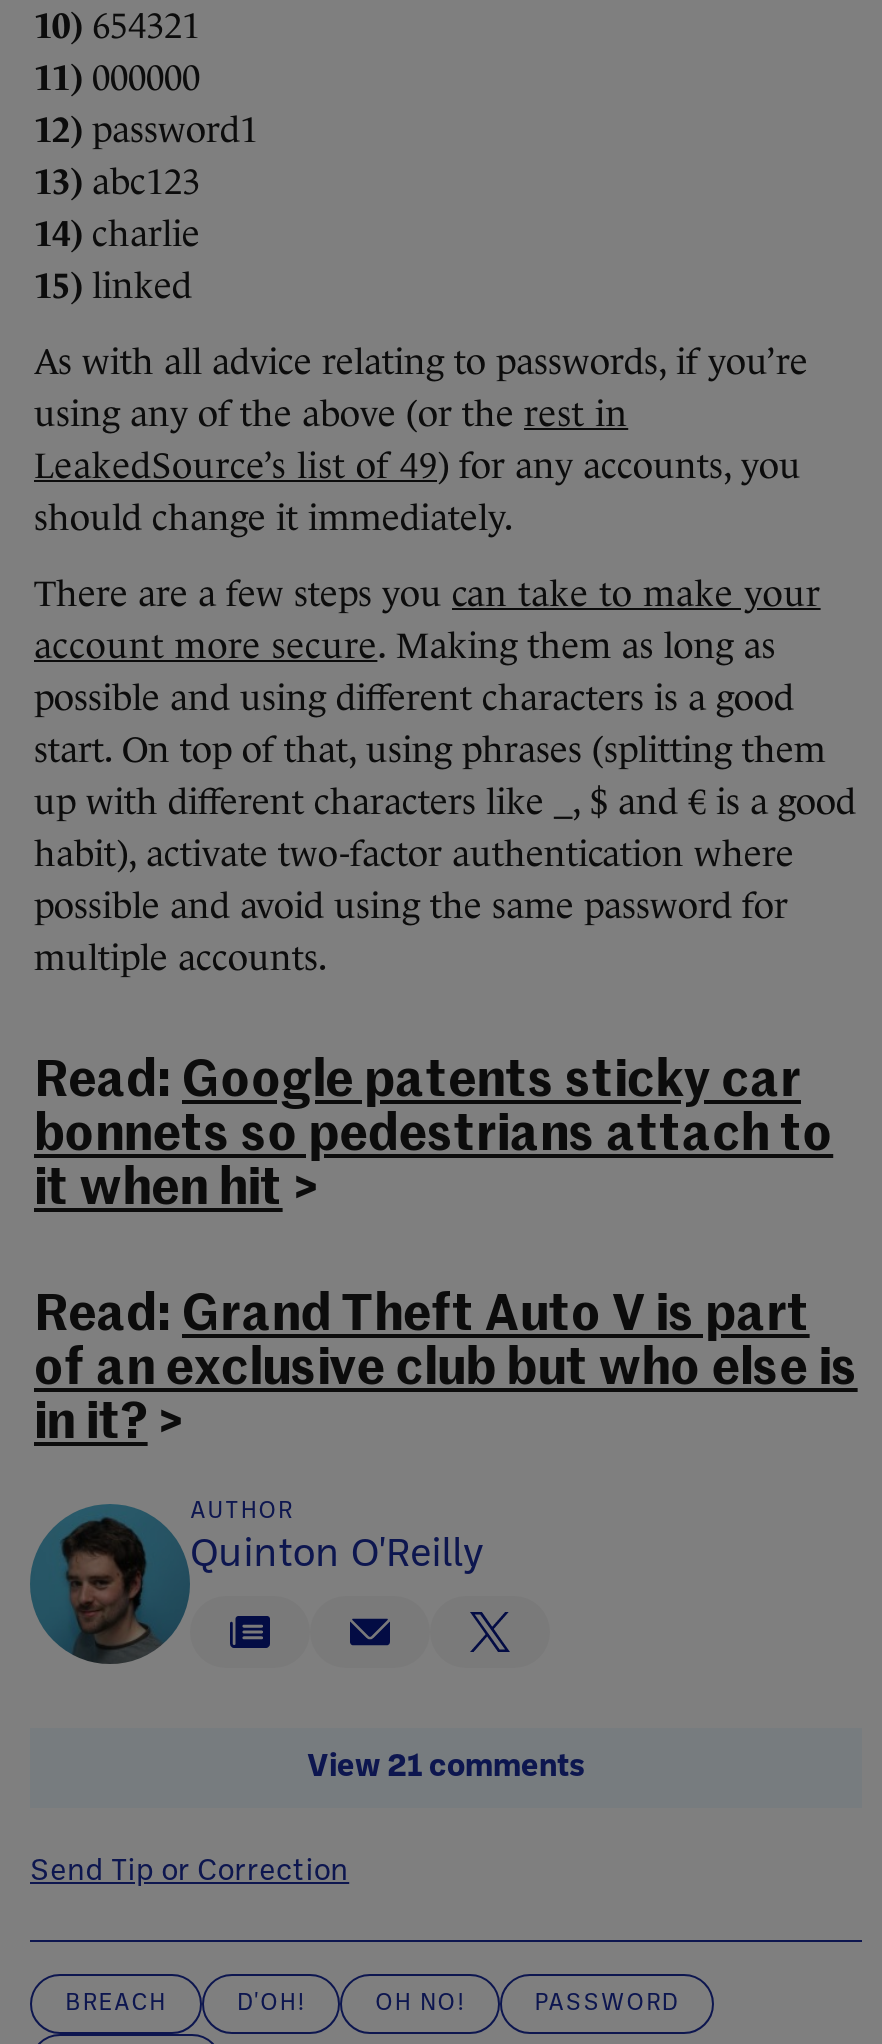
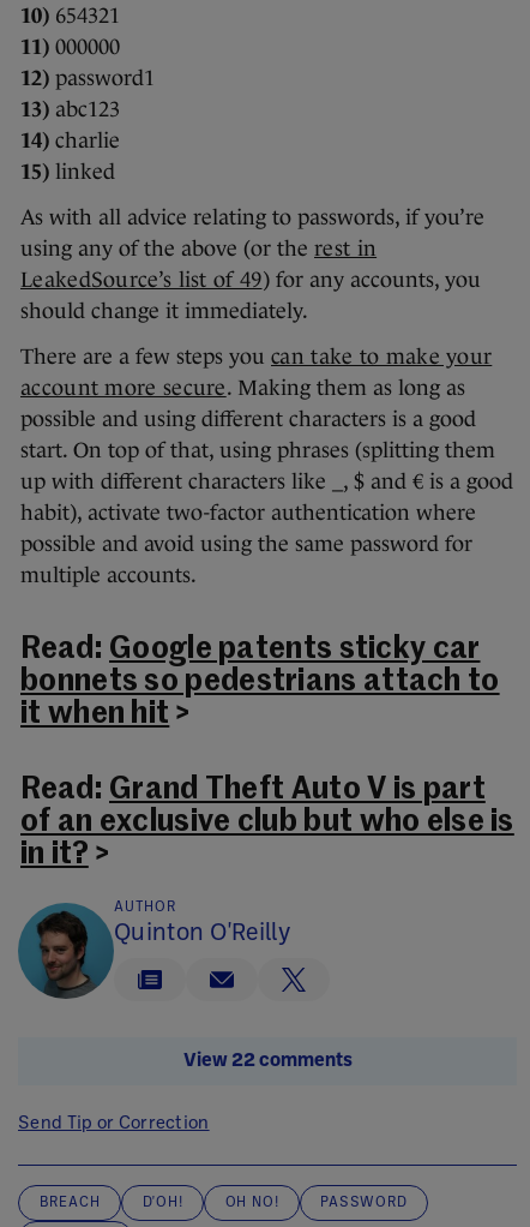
[307,1753,585,1785] View 21 comments -> [183,1052,352,1071] View 22 comments

